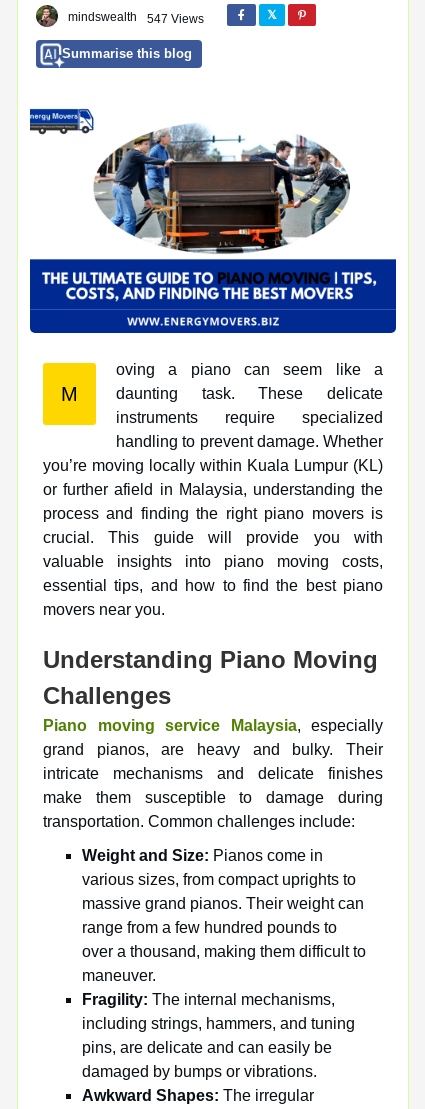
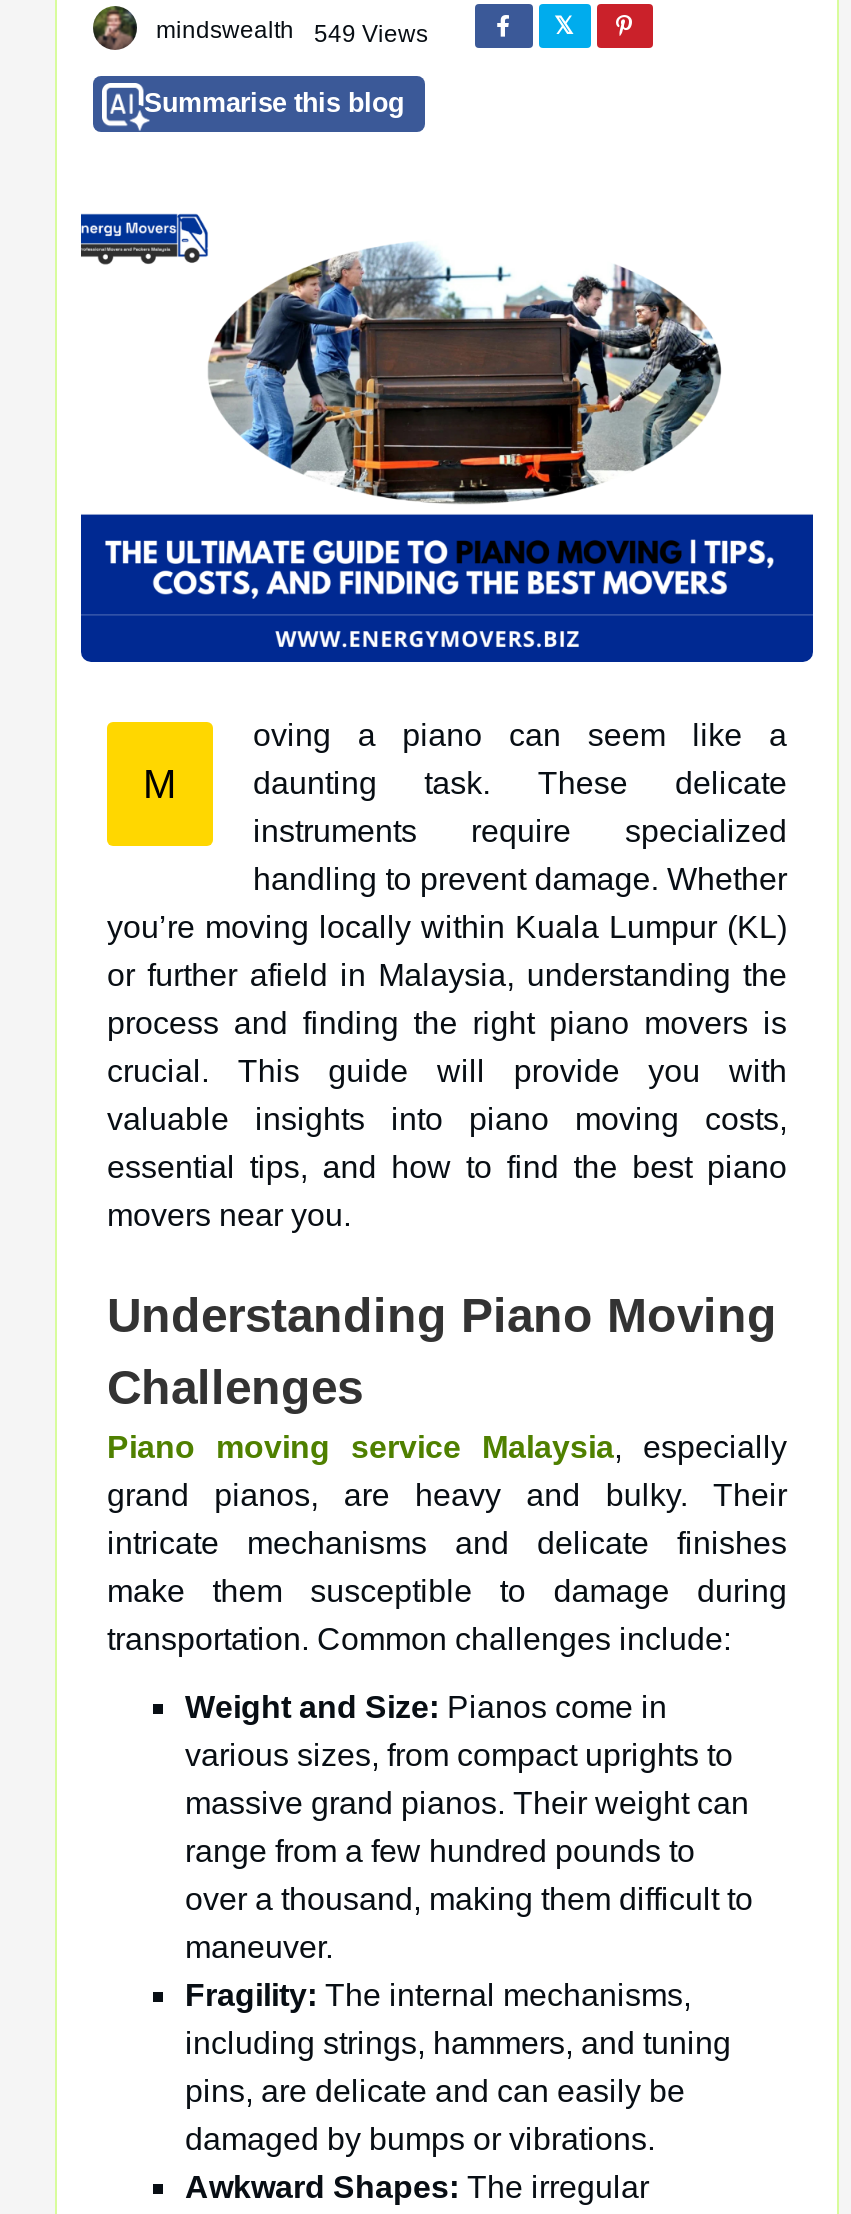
[67,10,203,26] mindswealth 547 Views -> [156,16,428,48] mindswealth 549 Views

